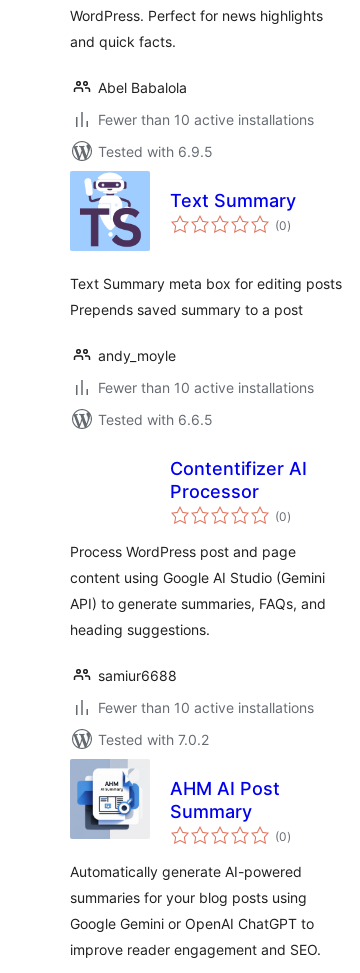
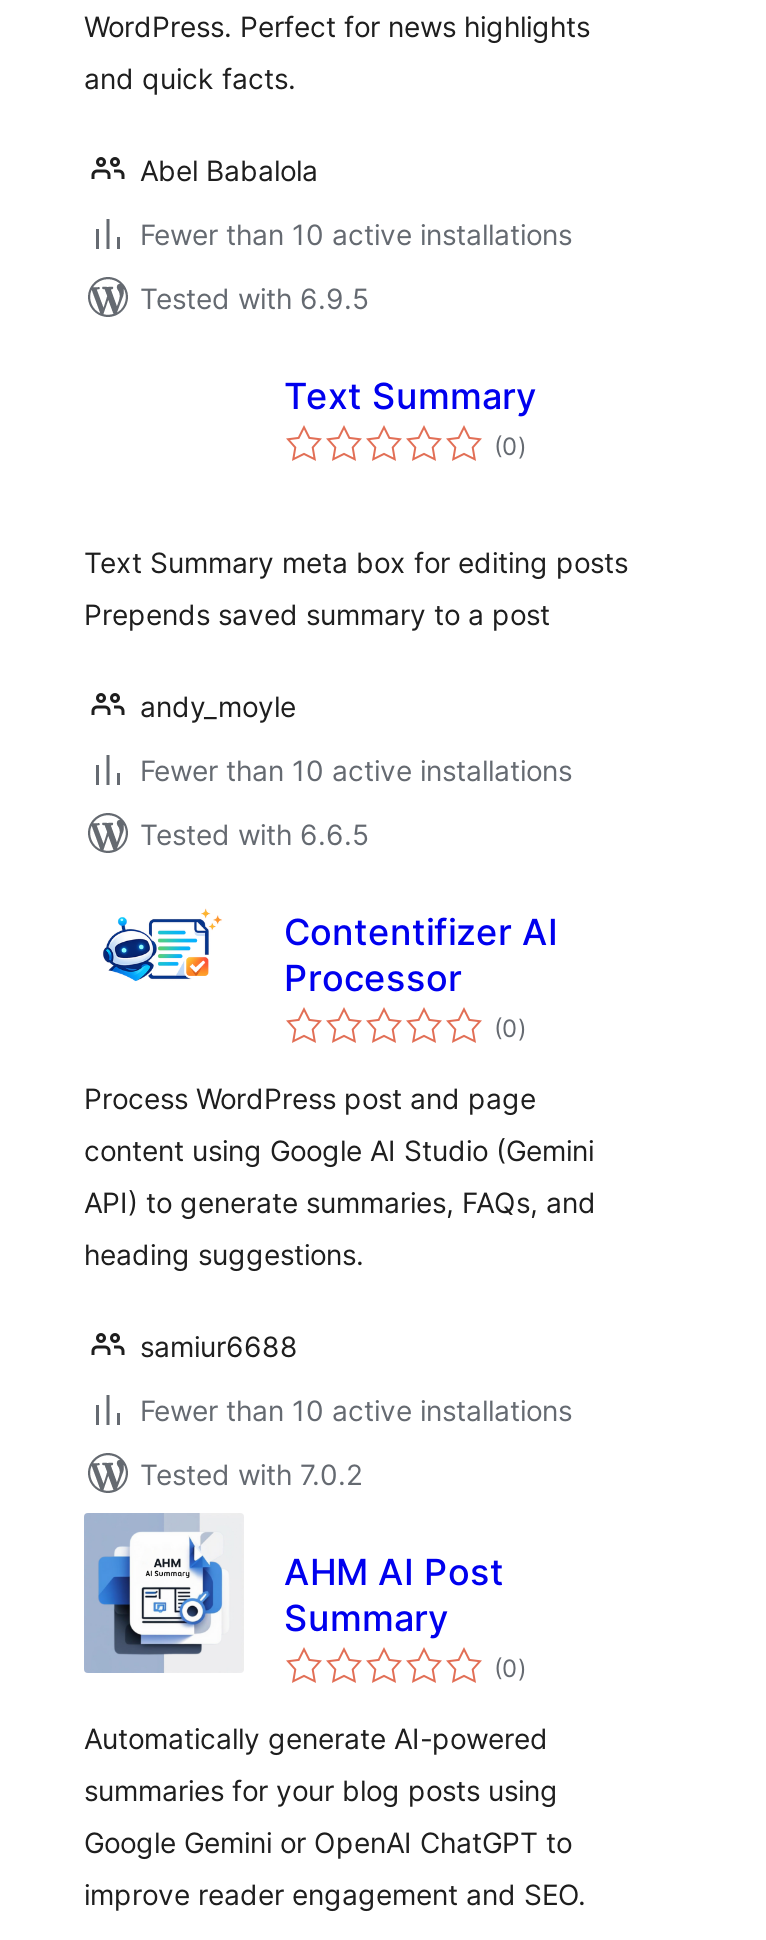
[69,170,151,252] [image] -> none
none -> [100,907,224,983] [image]

